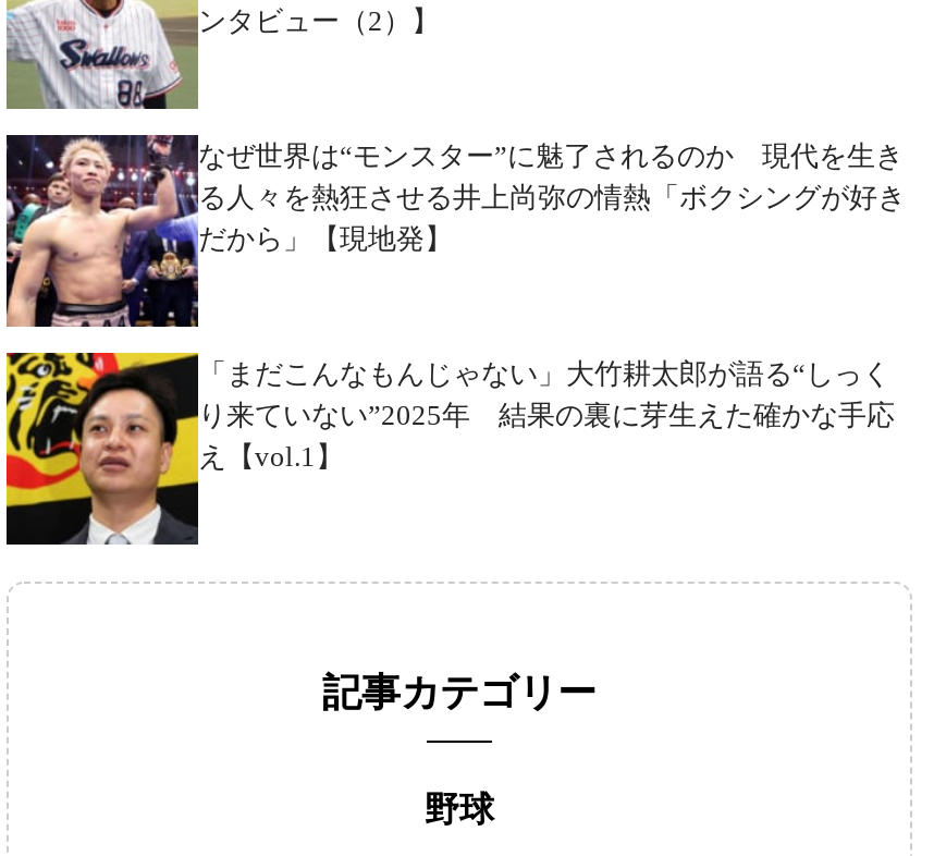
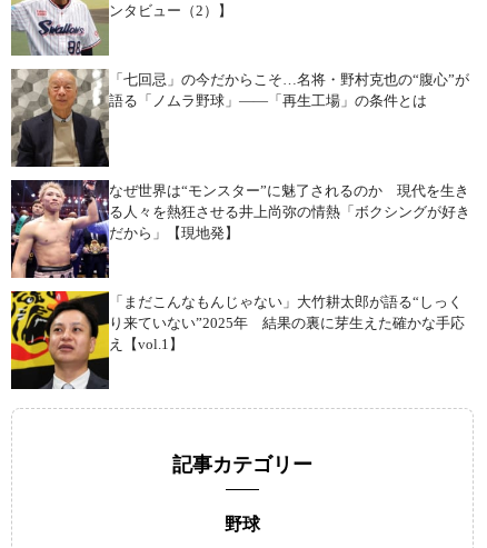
none -> [11,68,469,168] [image] | 「七回忌」の今だからこそ…名将・野村克也の“腹心”が | 語る「ノムラ野球」――「再生工場」の条件とは

